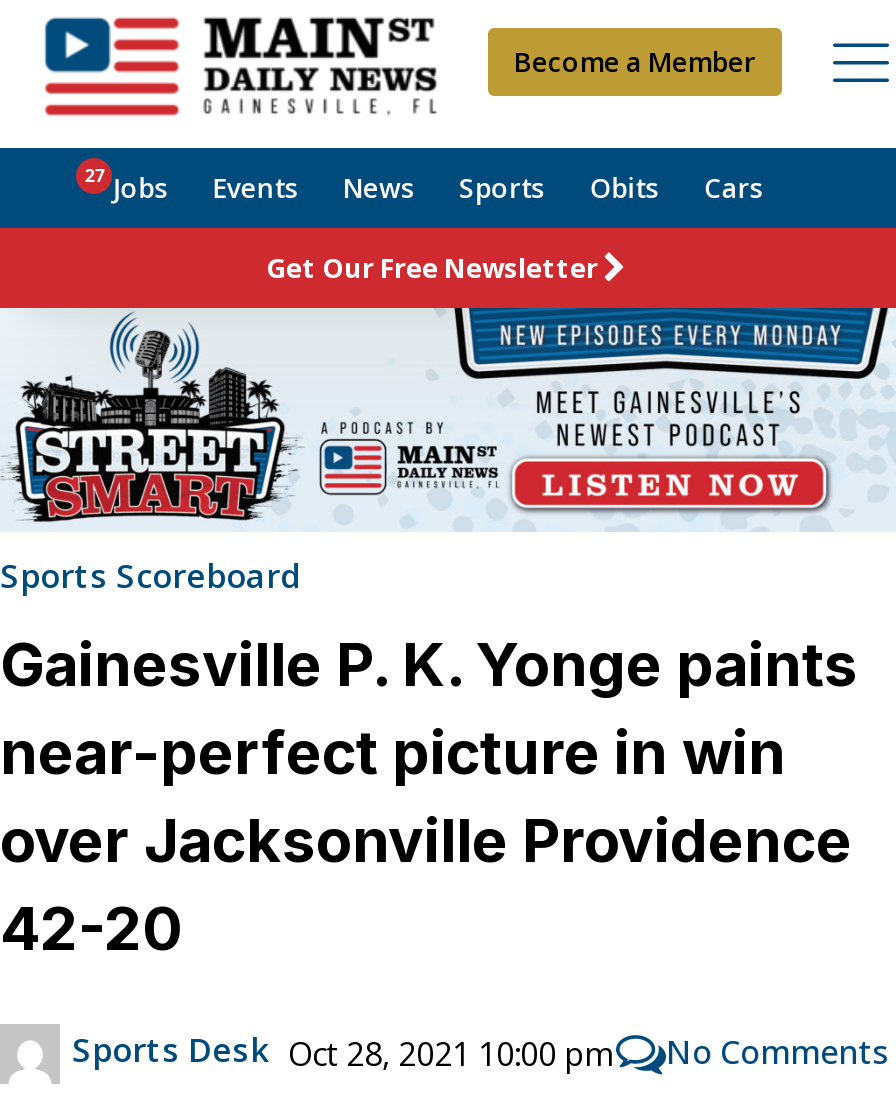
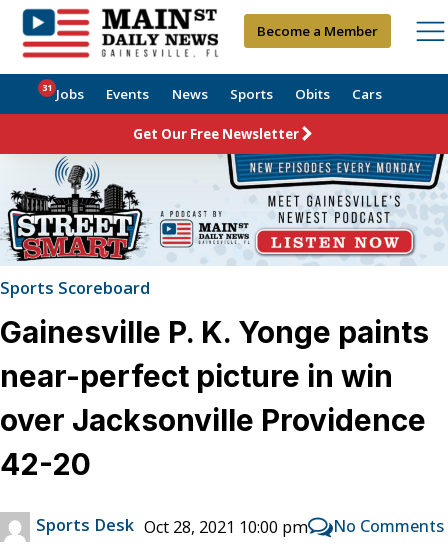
[85,162,764,206] 27 Jobs Events News Sports Obits Cars -> [42,81,382,103] 31 Jobs Events News Sports Obits Cars

